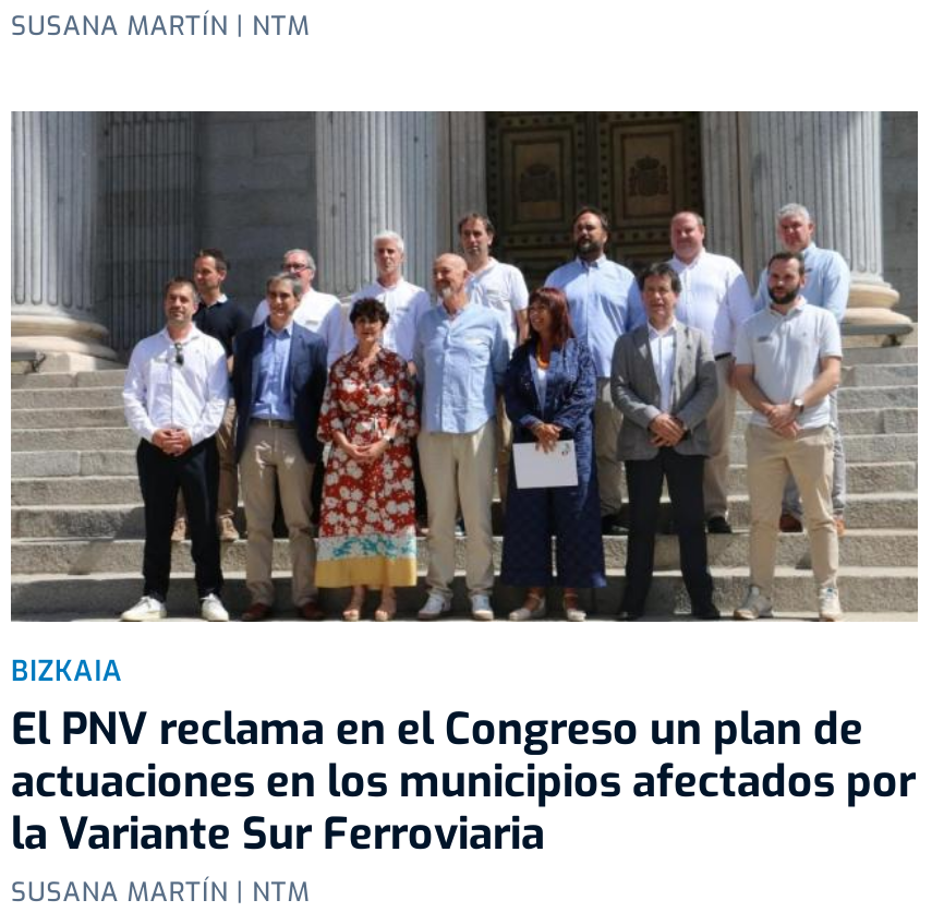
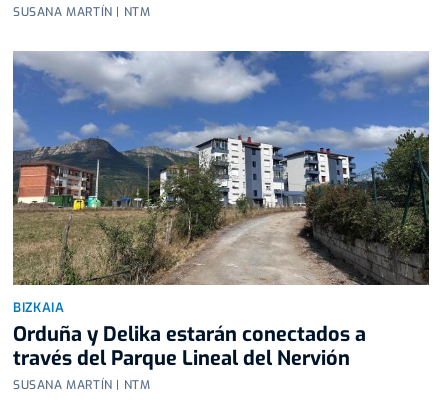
[11,109,920,863] [image] | El PNV reclama en el Congreso un plan de | actuaciones en los municipios afectados por | la Variante Sur Ferroviaria -> [12,50,430,372] [image] | Orduña y Delika estarán conectados a | través del Parque Lineal del Nervión

